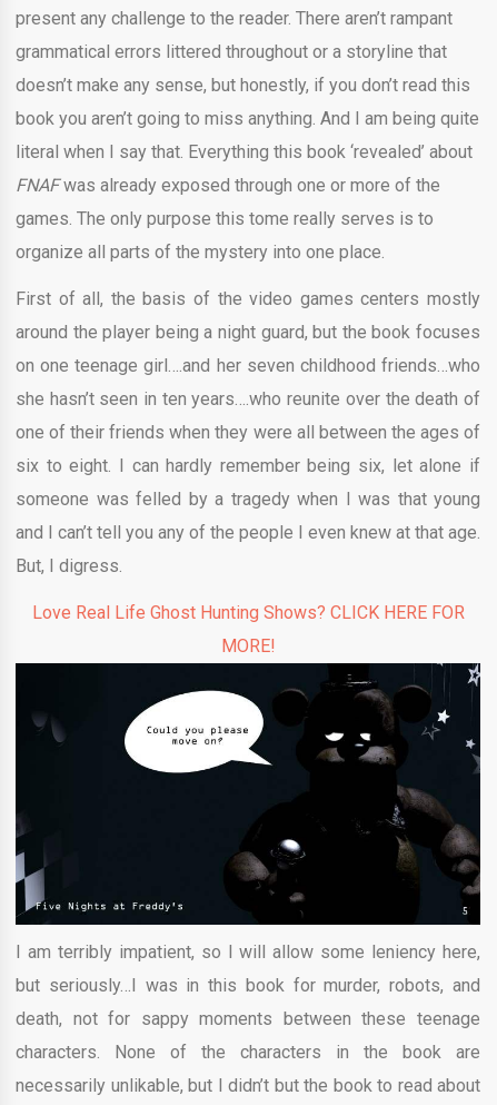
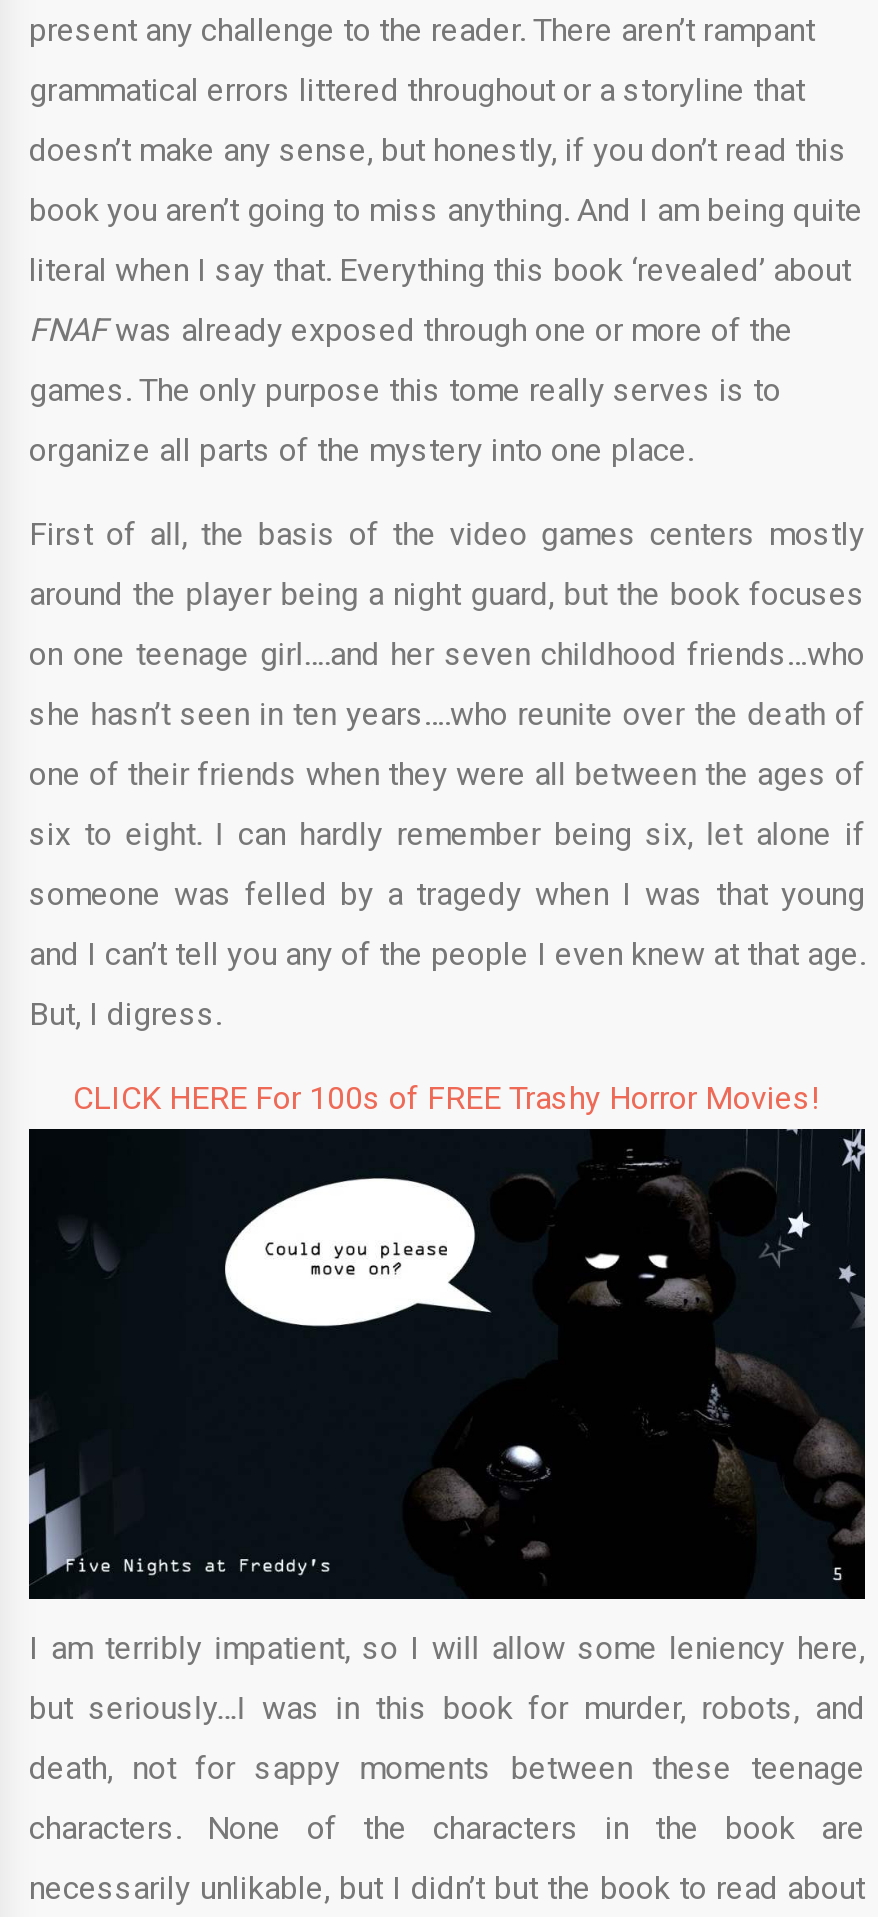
[32,601,464,656] Love Real Life Ghost Hunting Shows? CLICK HERE FOR | MORE! -> [73,1079,821,1117] CLICK HERE For 100s of FREE Trashy Horror Movies!

